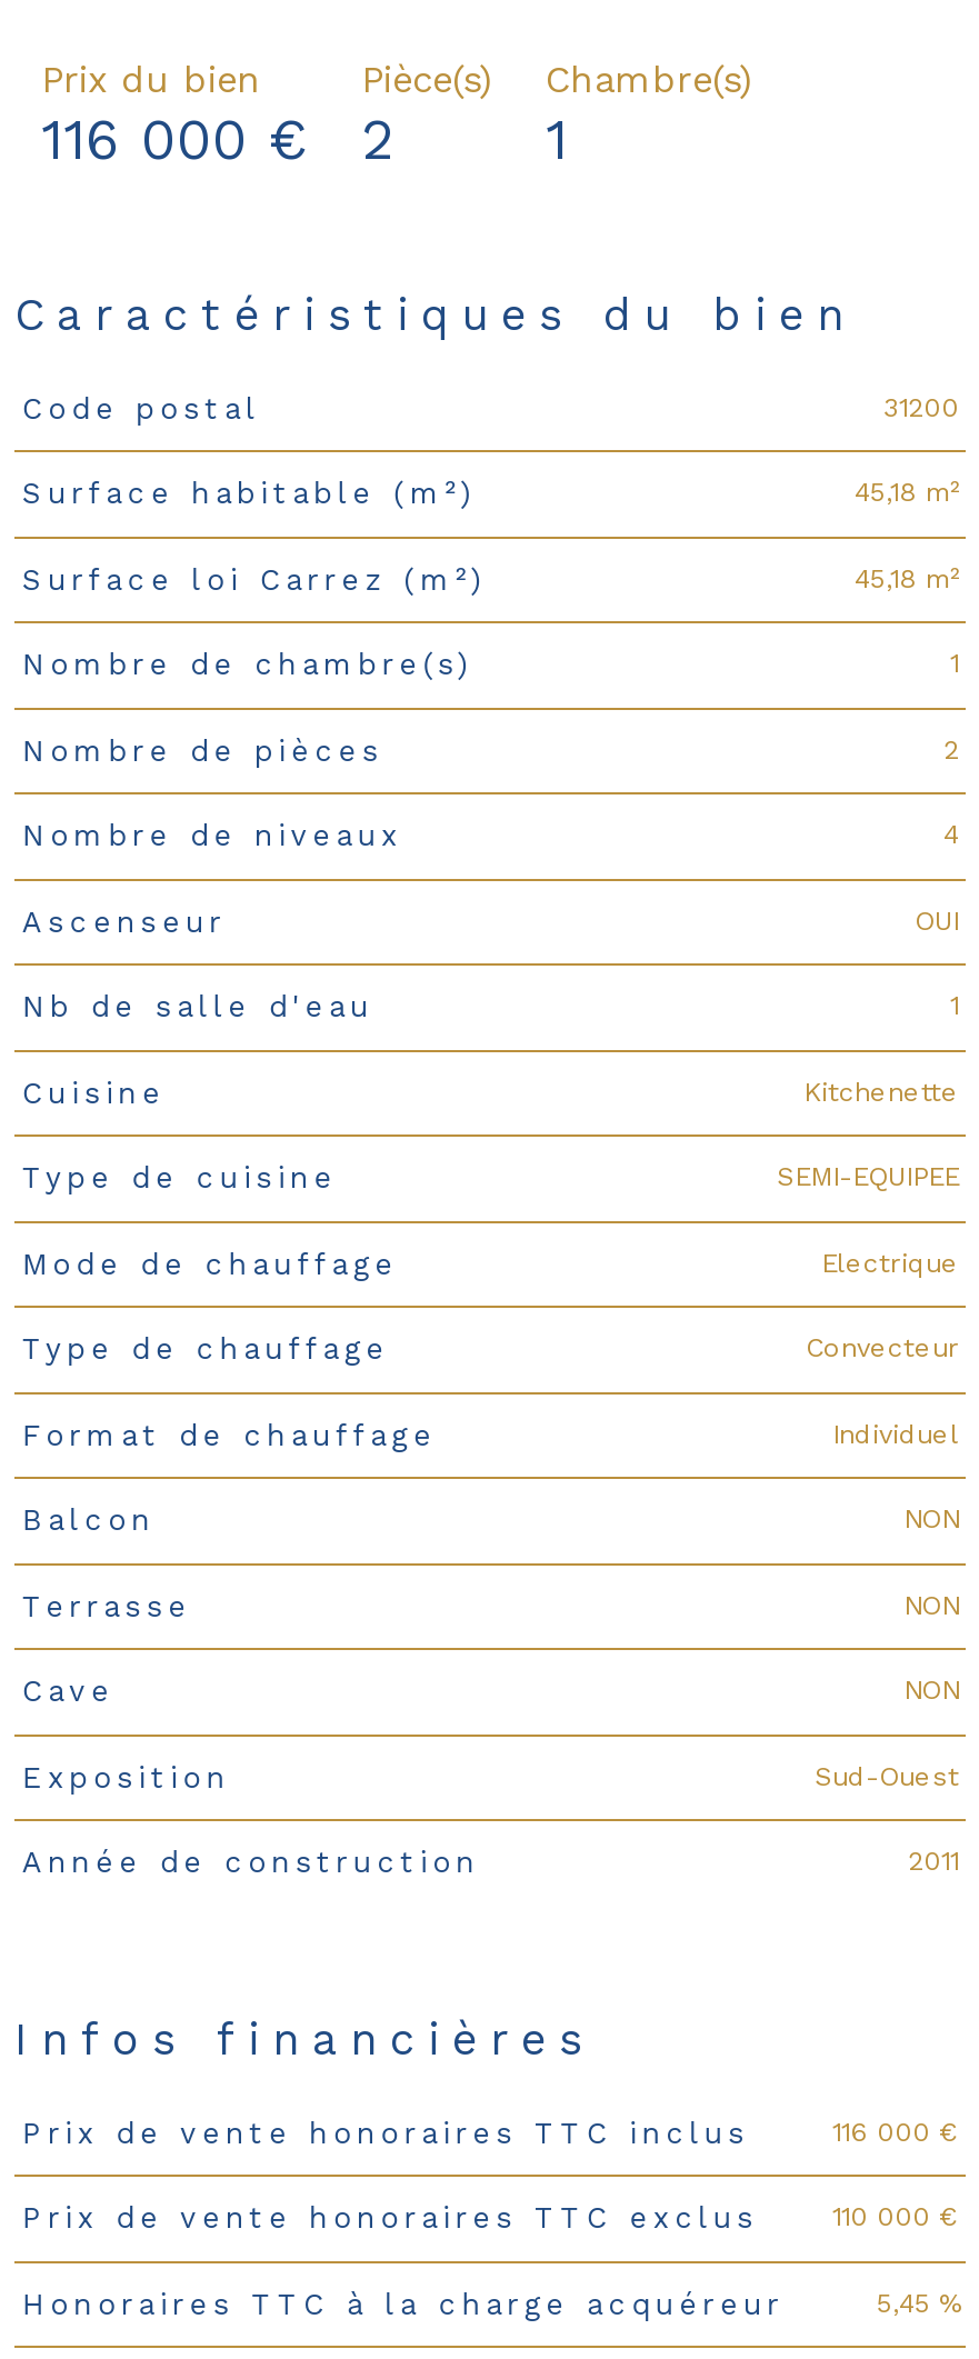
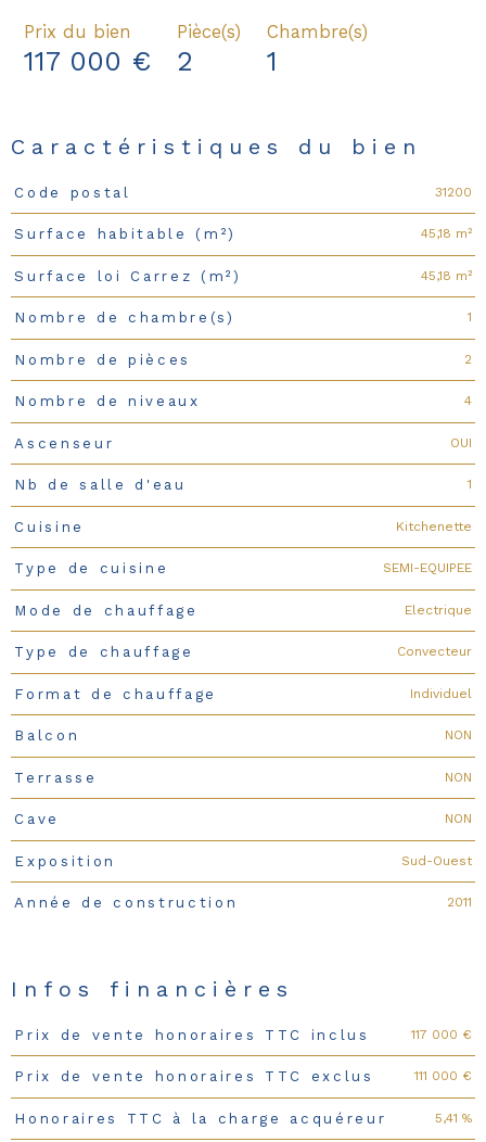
[41,105,394,171] 116 000 € 2 -> [24,44,193,77] 117 000 € 2
[832,2116,959,2147] 116 000 € -> [411,1027,472,1042] 117 000 €
[832,2202,959,2233] 110 000 € -> [414,1068,472,1084] 111 000 €
[877,2287,959,2318] 5,45 % -> [435,1110,472,1125] 5,41 %

